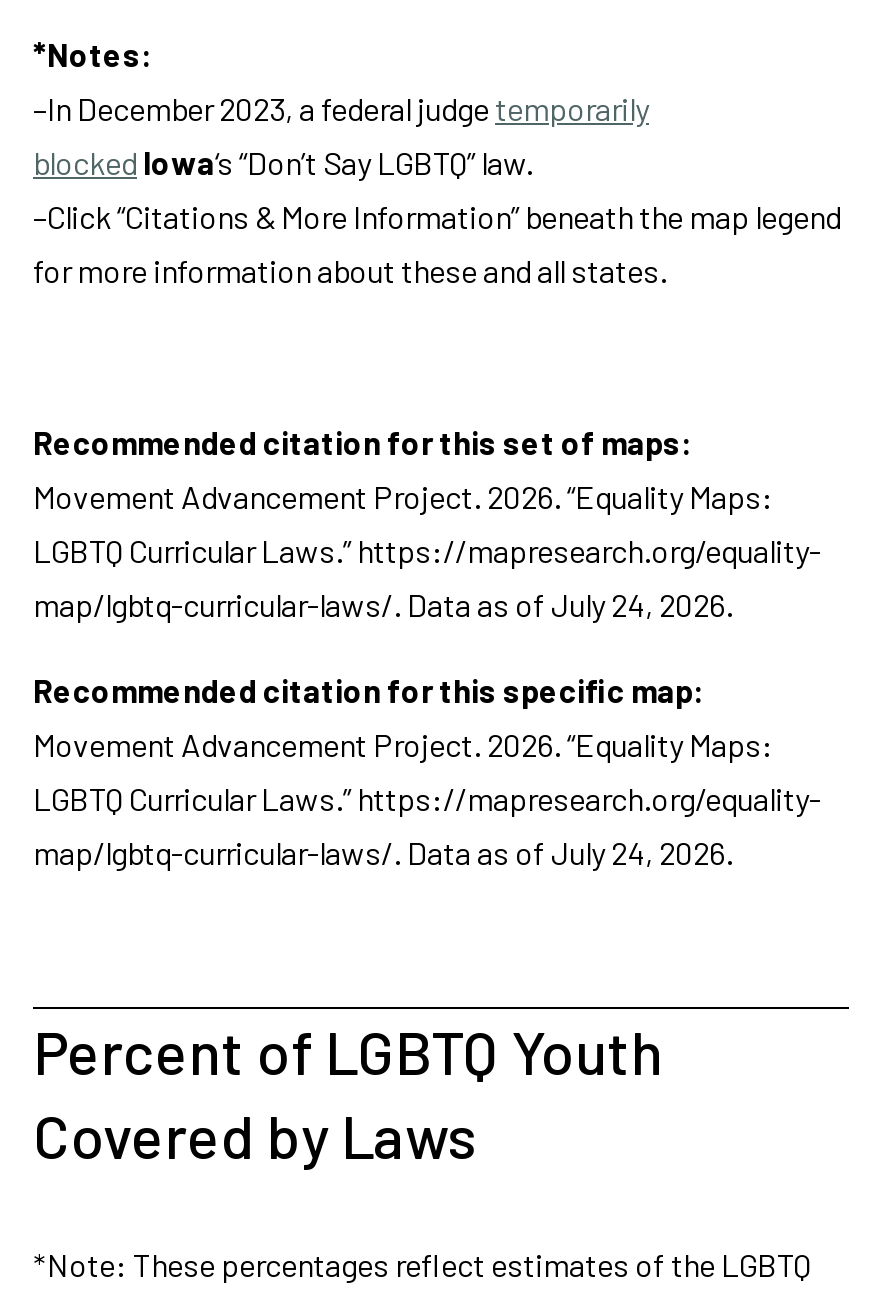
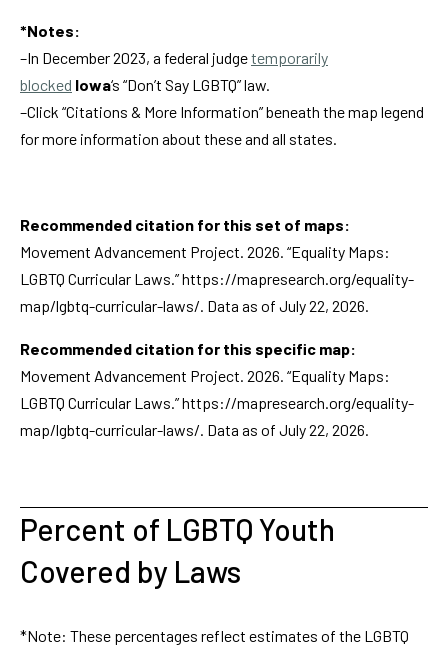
[33,585,733,623] map/lgbtq-curricular-laws/. Data as of July 24, 2026. -> [20,296,369,315] map/lgbtq-curricular-laws/. Data as of July 22, 2026.
[33,833,733,871] map/lgbtq-curricular-laws/. Data as of July 24, 2026. -> [20,420,369,439] map/lgbtq-curricular-laws/. Data as of July 22, 2026.

